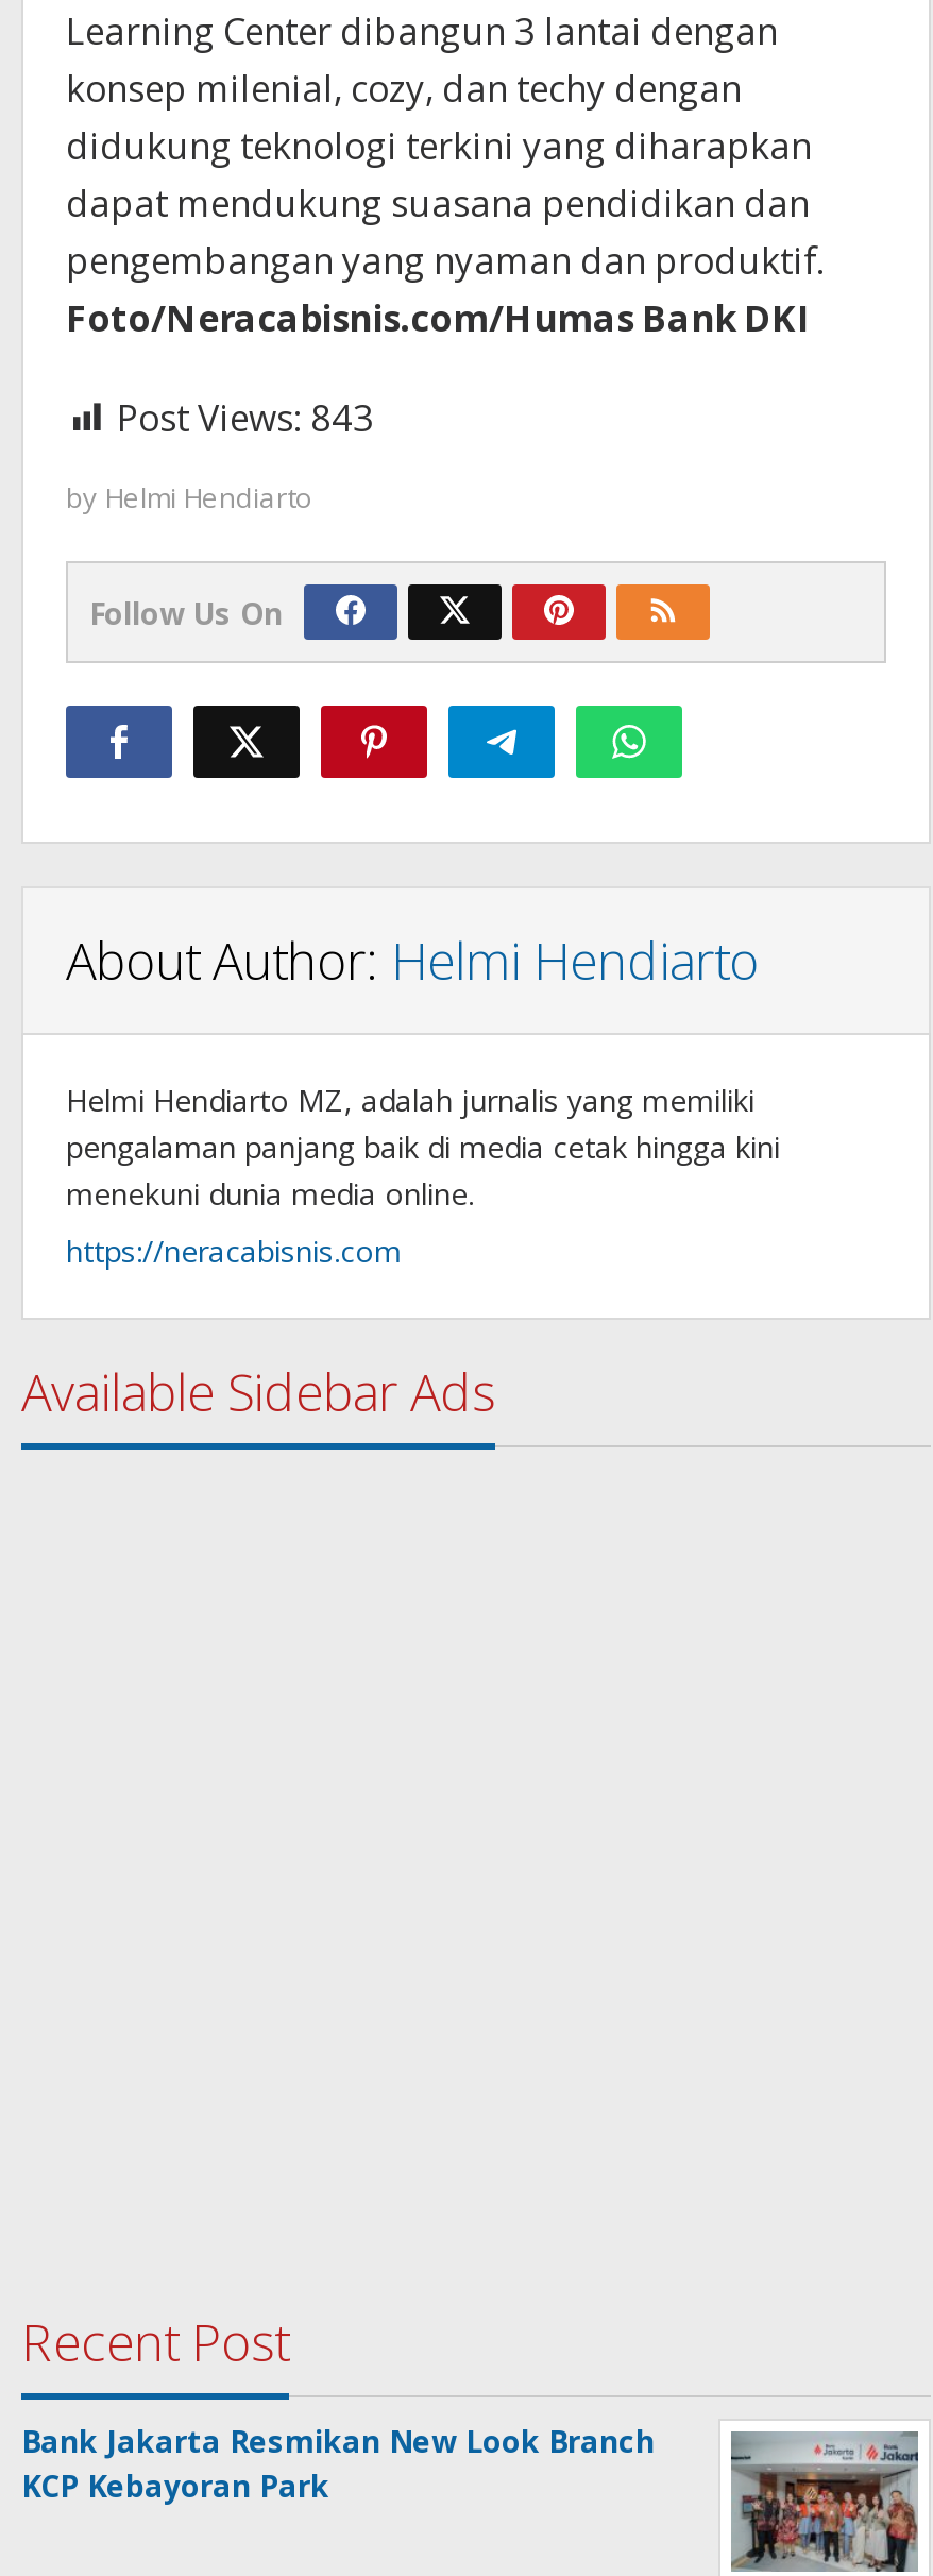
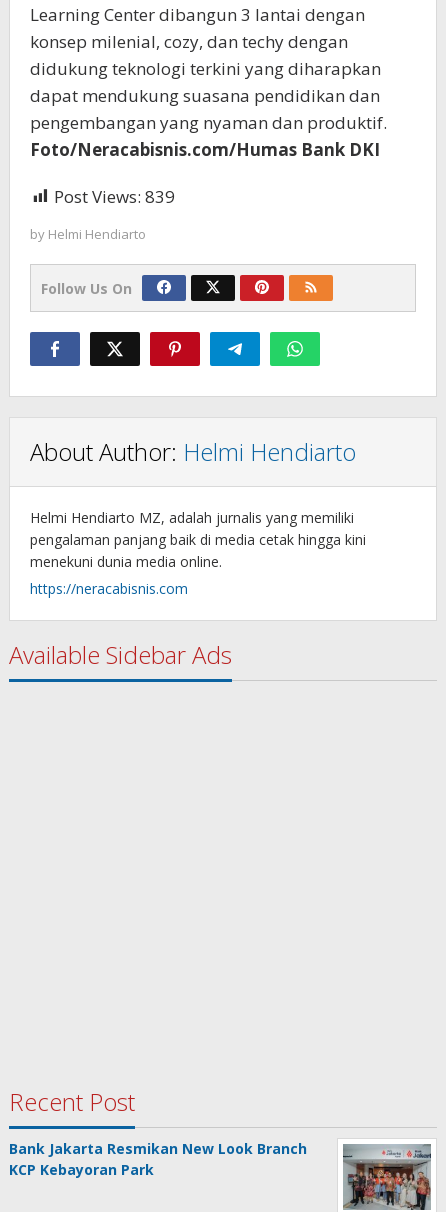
[117,393,374,442] Post Views: 843 -> [54,185,175,208] Post Views: 839

